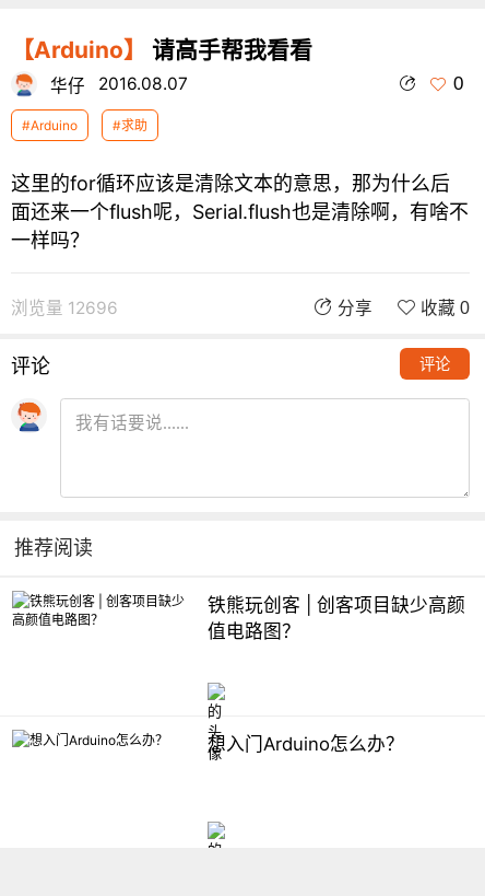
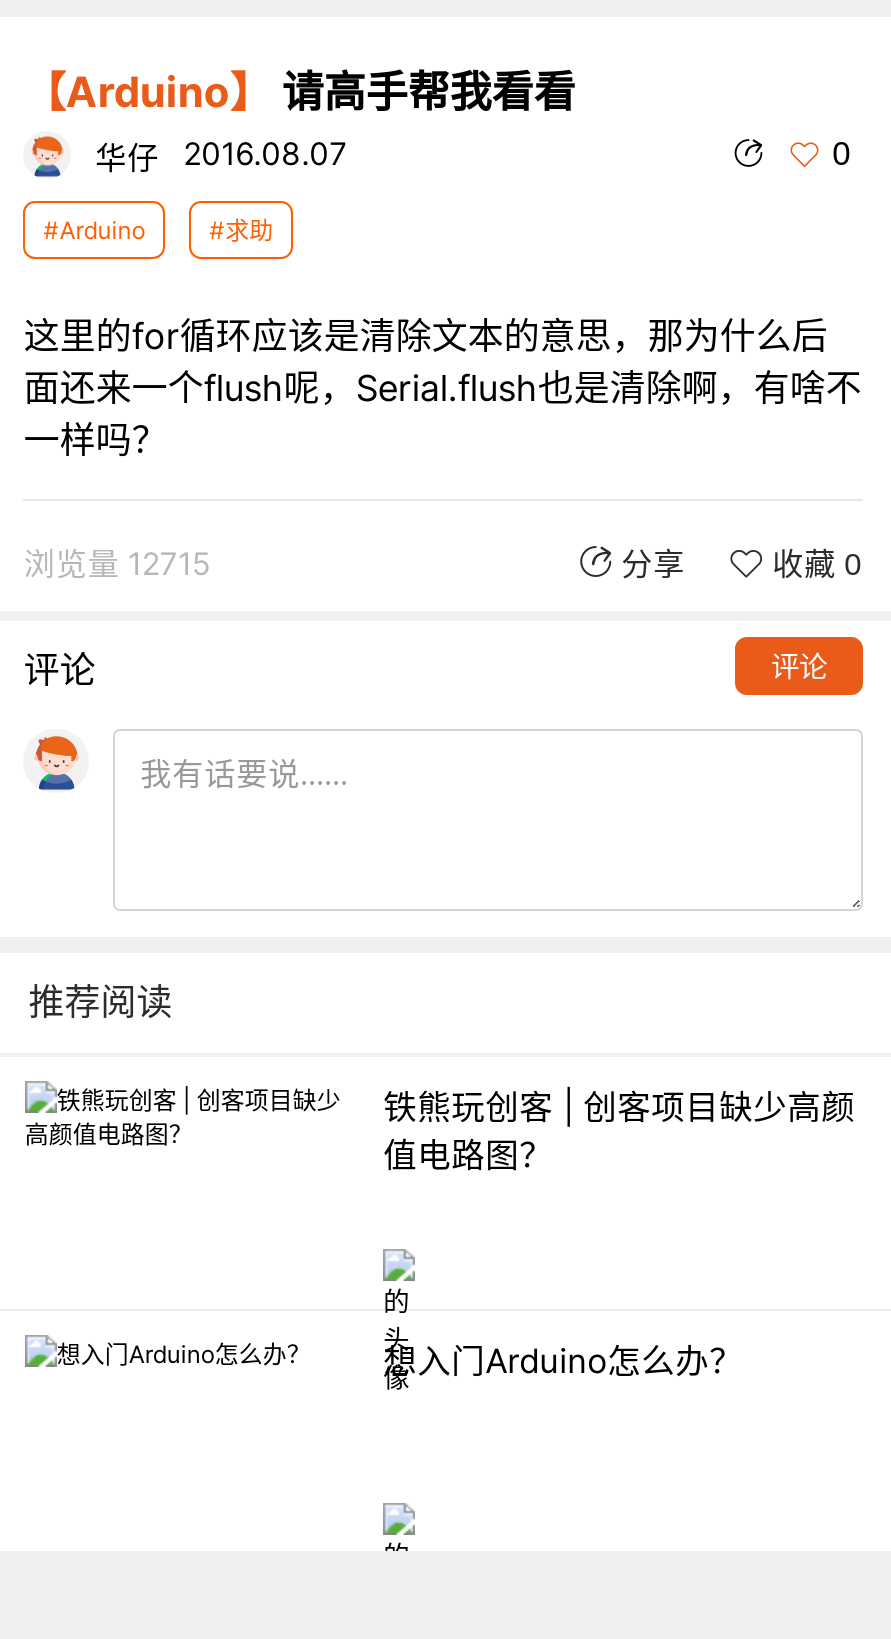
[11,298,118,318] 浏览量 12696 -> [24,545,210,583] 浏览量 12715

